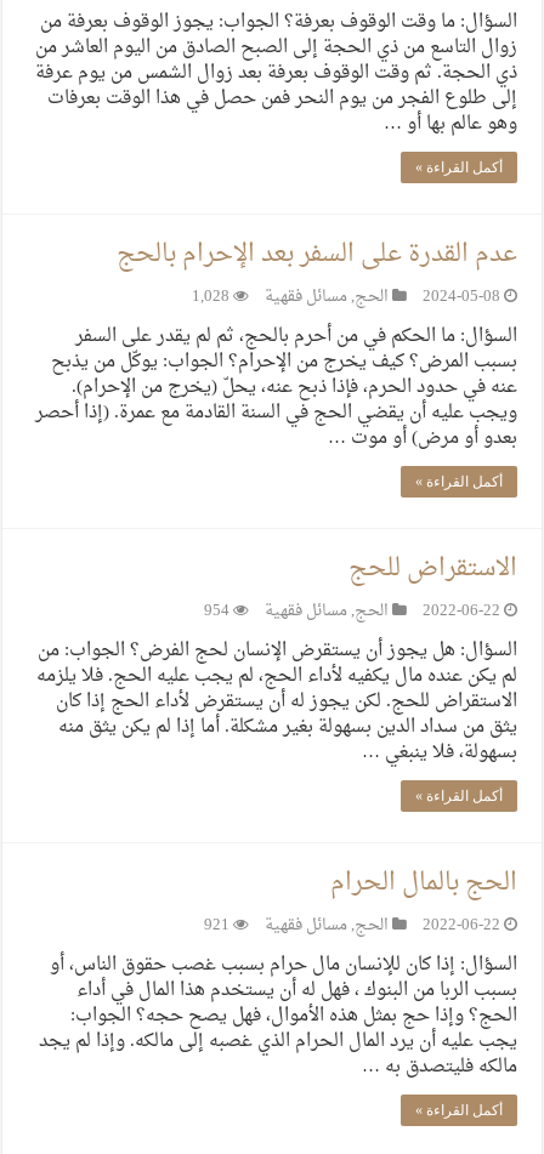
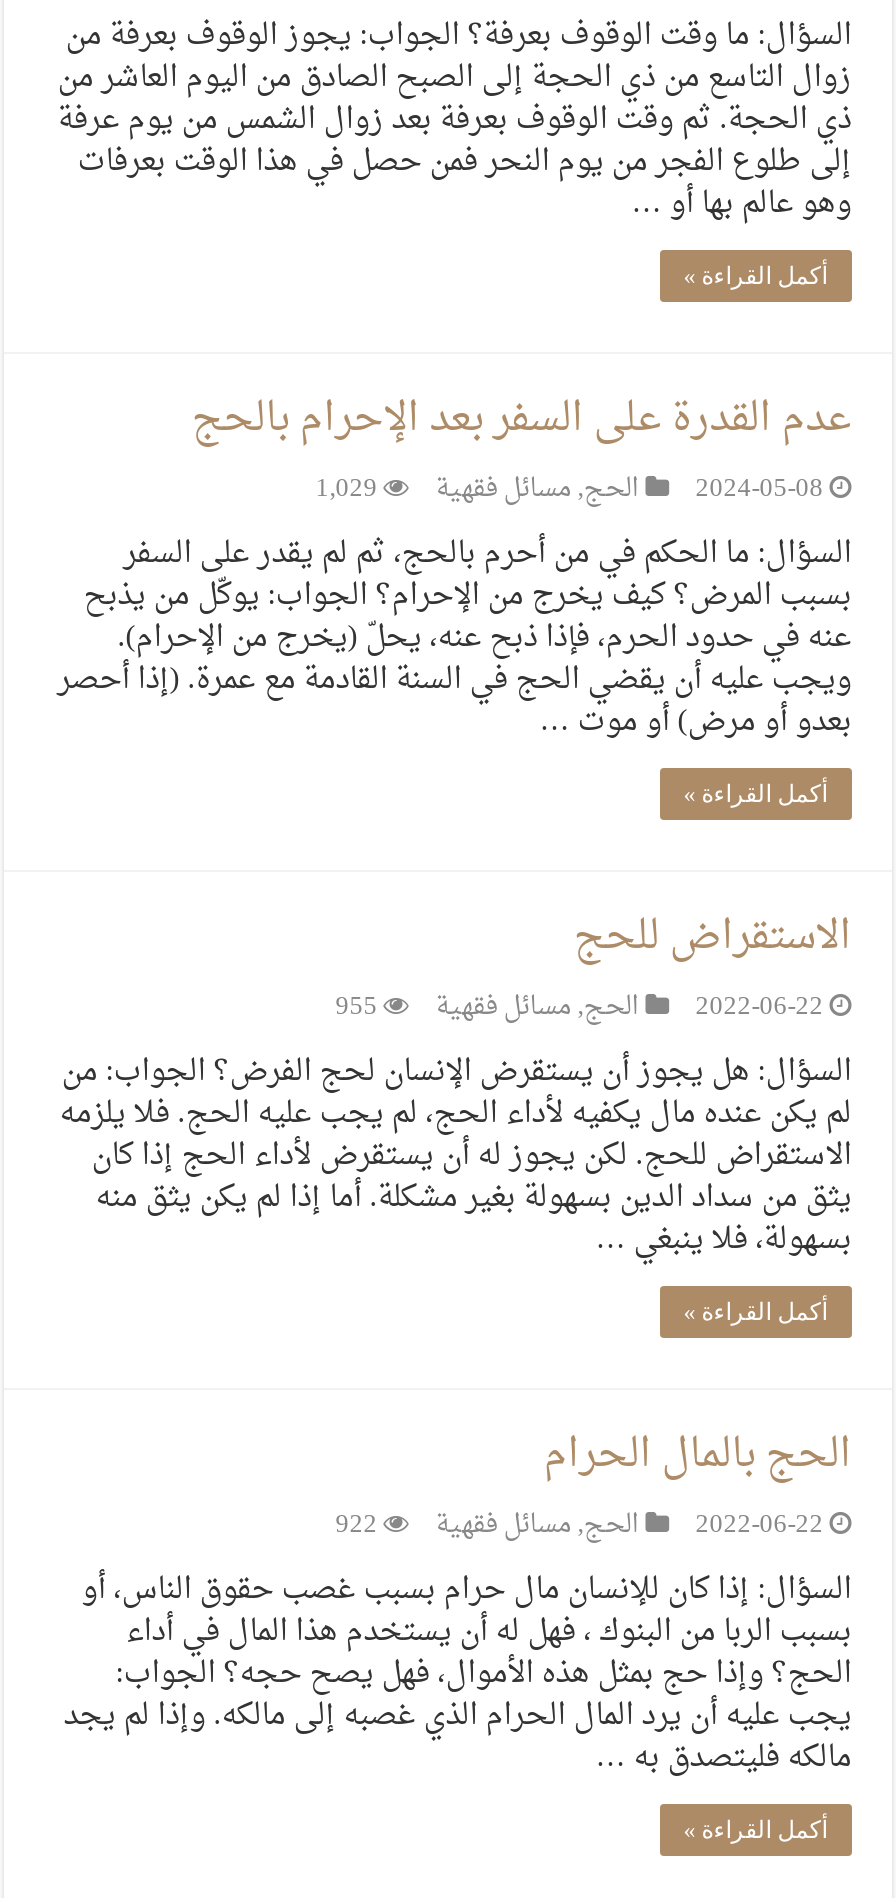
[192,283,229,312] 1,028 -> [316,467,378,515] 1,029
[204,598,229,627] 954 -> [336,985,378,1033] 955
[204,912,229,941] 921 -> [336,1503,378,1551] 922

